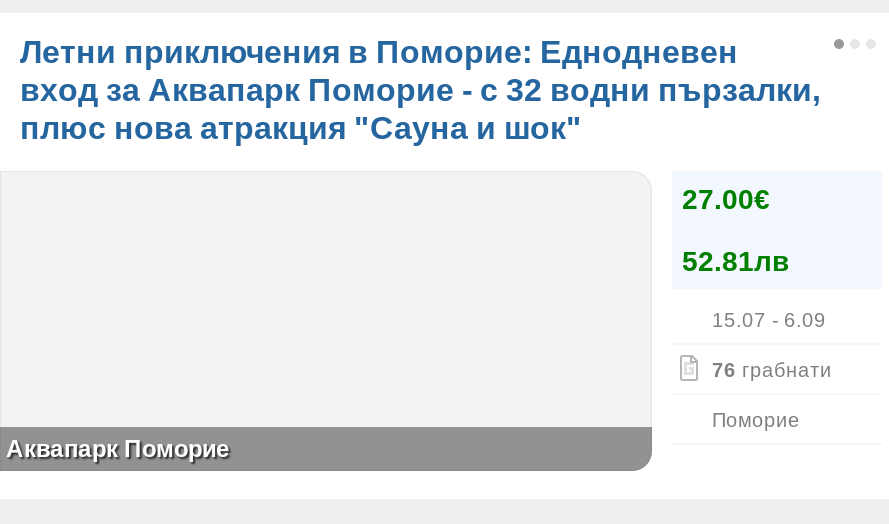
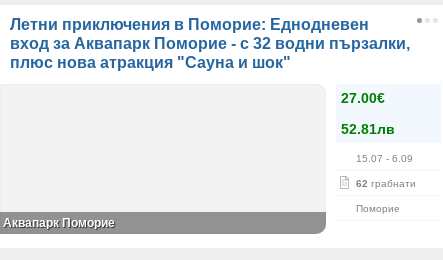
[712,360,832,382] 76 грабнати -> [356,178,416,189] 62 грабнати

